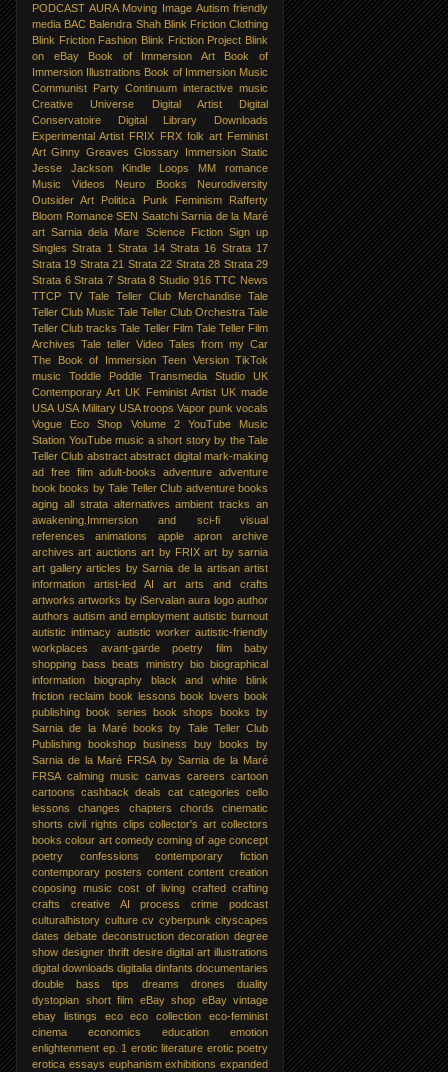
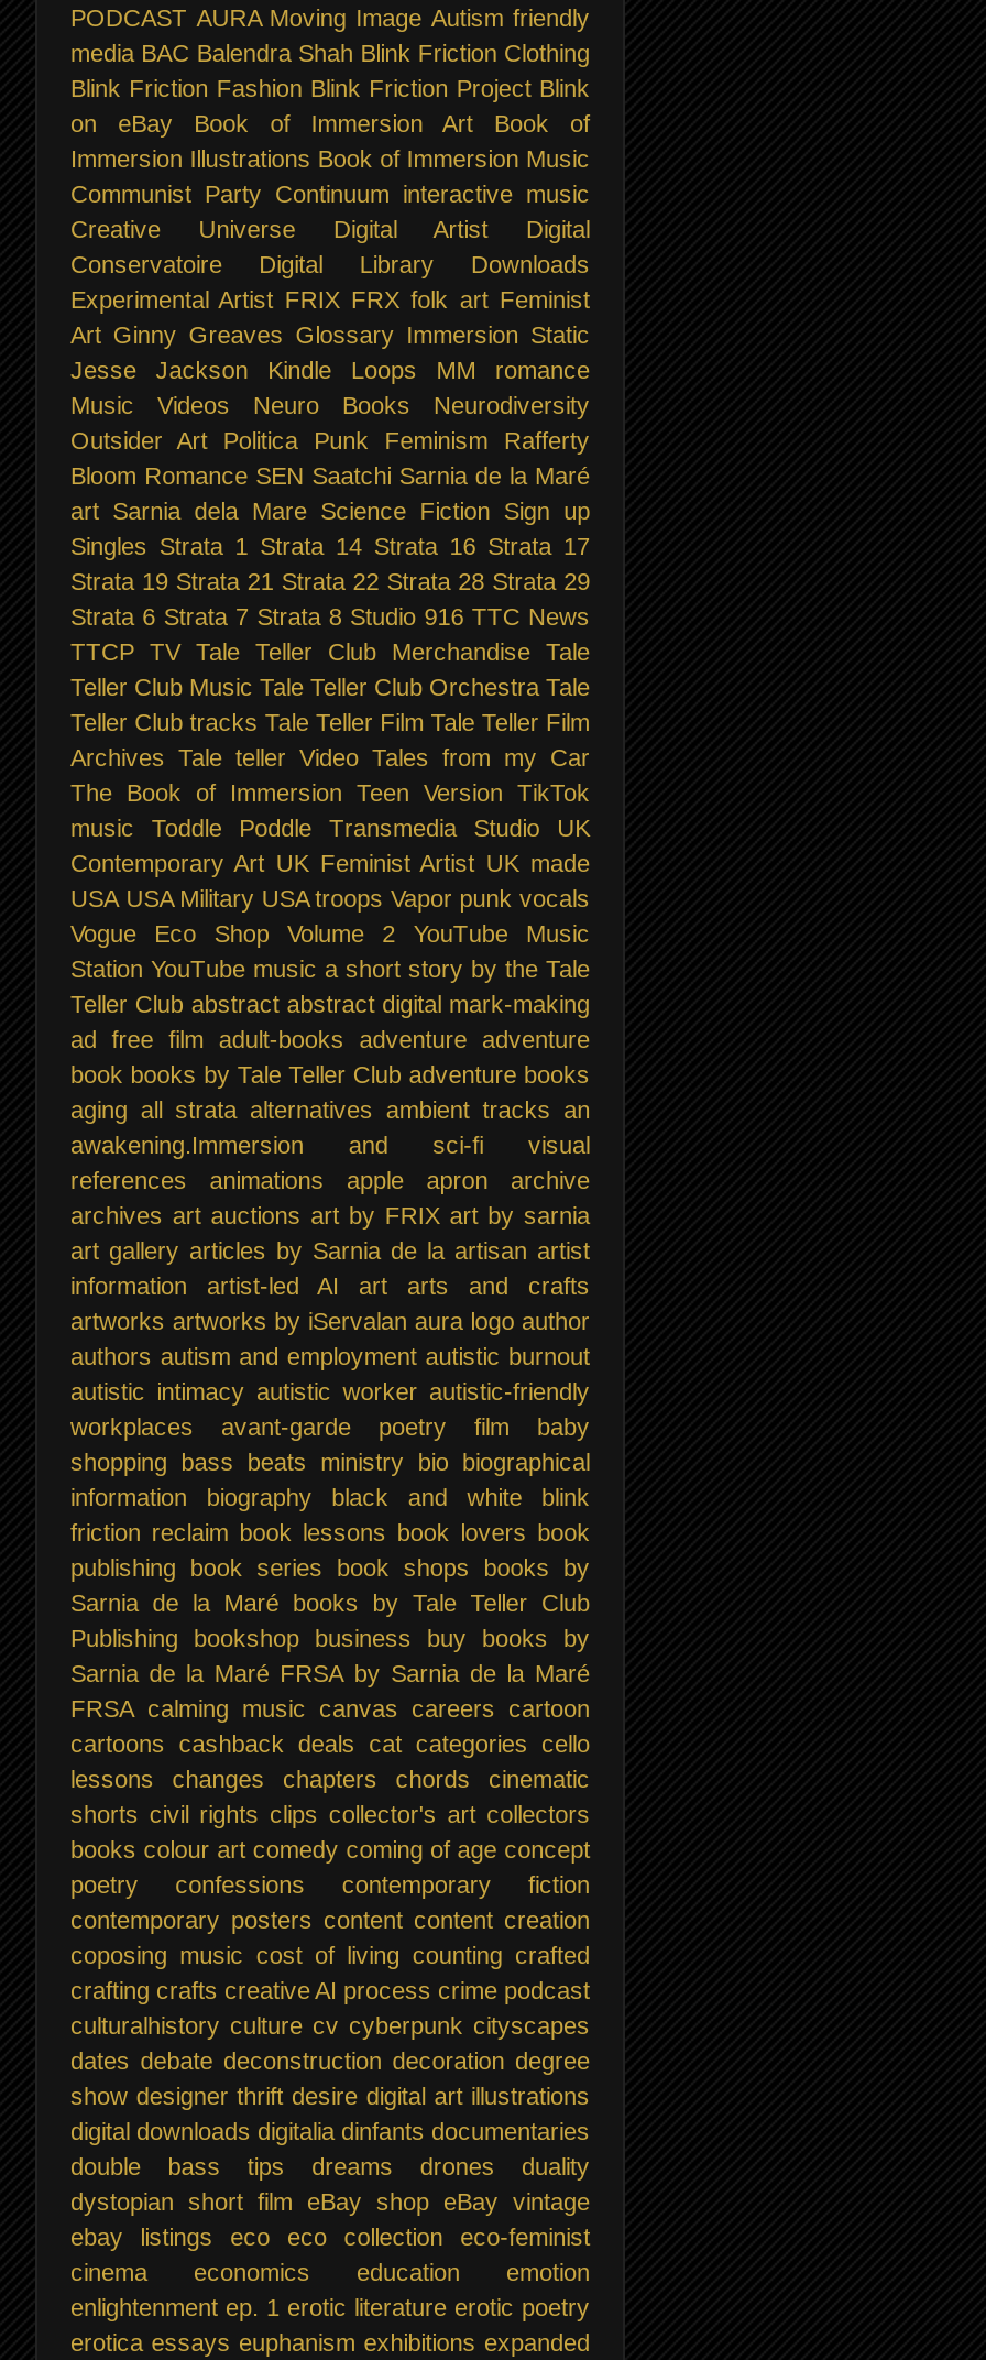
[32,882,268,910] coposing music cost of living crafted crafting | crafts | creative AI process | crime podcast -> [70,1942,590,2004] coposing music cost of living counting crafted | crafting crafts creative AI process crime podcast

